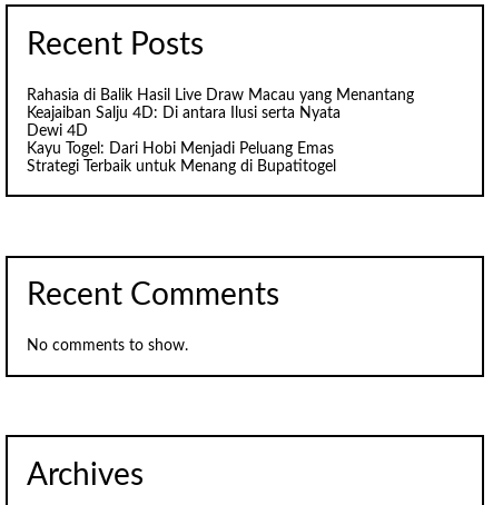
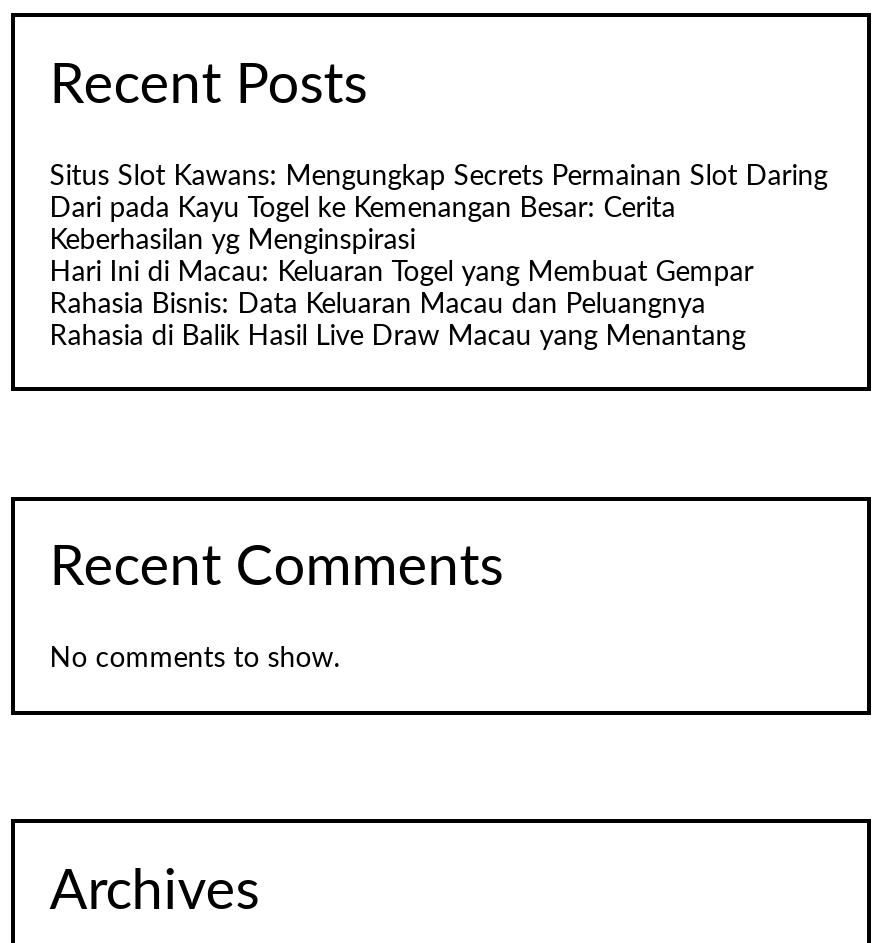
none -> [49,162,827,318] Situs Slot Kawans: Mengungkap Secrets Permainan Slot Daring | Dari pada Kayu Togel ke Kemenangan Besar: Cerita | Keberhasilan yg Menginspirasi | Hari Ini di Macau: Keluaran Togel yang Membuat Gempar | Rahasia Bisnis: Data Keluaran Macau dan Peluangnya
moved [27,87,414,103] -> [49,322,745,350]: Rahasia di Balik Hasil Live Draw Macau yang Menantang
[27,105,341,174] Keajaiban Salju 4D: Di antara Ilusi serta Nyata | Dewi 4D | Kayu Togel: Dari Hobi Menjadi Peluang Emas | Strategi Terbaik untuk Menang di Bupatitogel -> none

